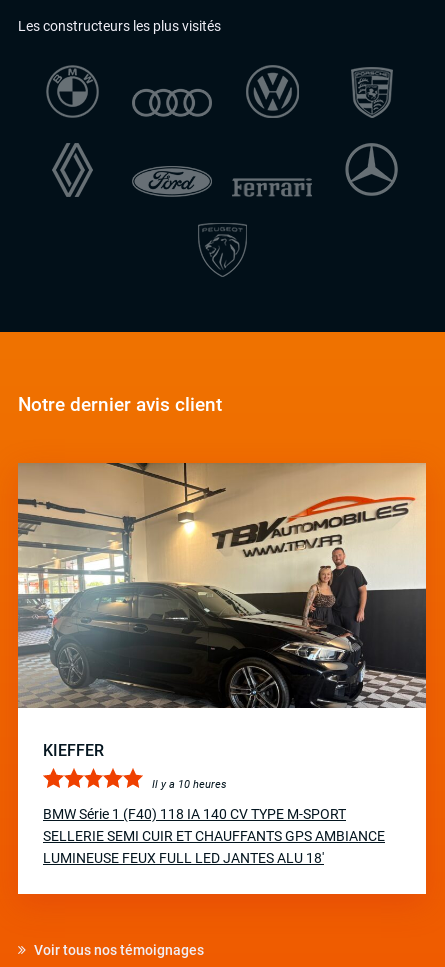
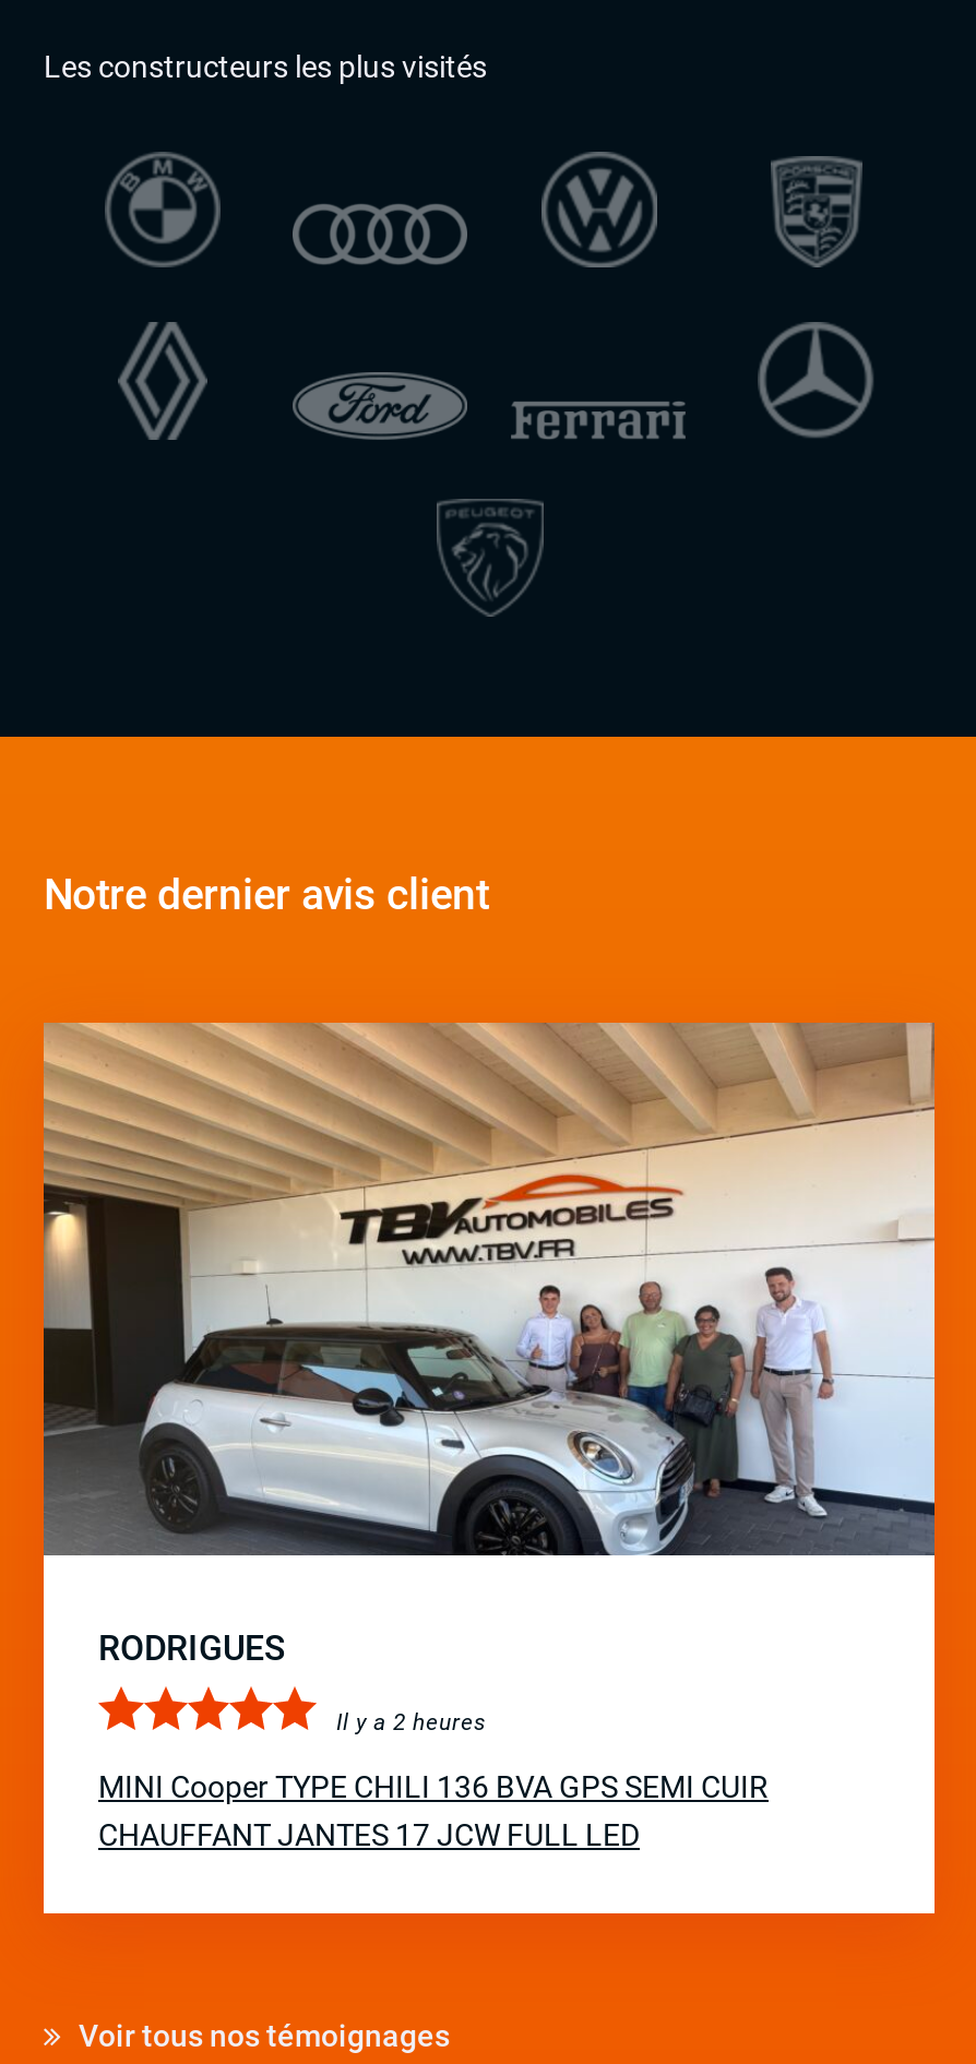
[17,462,427,760] [image] | KIEFFER -> [41,1021,937,1670] [image] | RODRIGUES
[152,778,227,791] Il y a 10 heures -> [336,1709,487,1737] Il y a 2 heures
[43,806,385,866] BMW Série 1 (F40) 118 IA 140 CV TYPE M-SPORT | SELLERIE SEMI CUIR ET CHAUFFANTS GPS AMBIANCE | LUMINEUSE FEUX FULL LED JANTES ALU 18′ -> [98,1770,769,1853] MINI Cooper TYPE CHILI 136 BVA GPS SEMI CUIR | CHAUFFANT JANTES 17 JCW FULL LED

